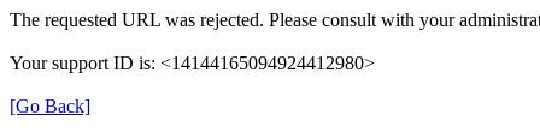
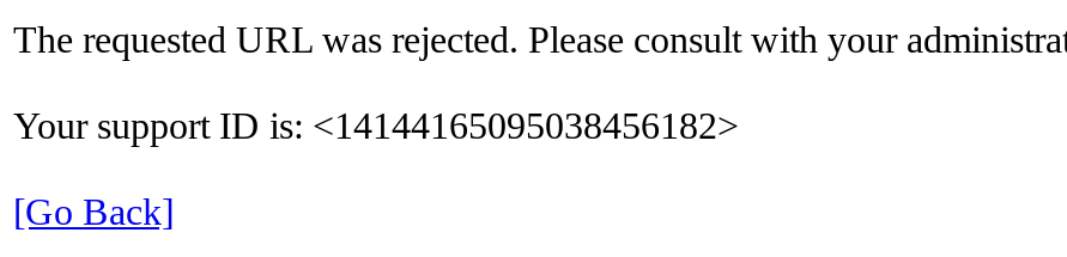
[10,53,375,73] Your support ID is: <14144165094924412980> -> [13,105,739,146] Your support ID is: <14144165095038456182>

